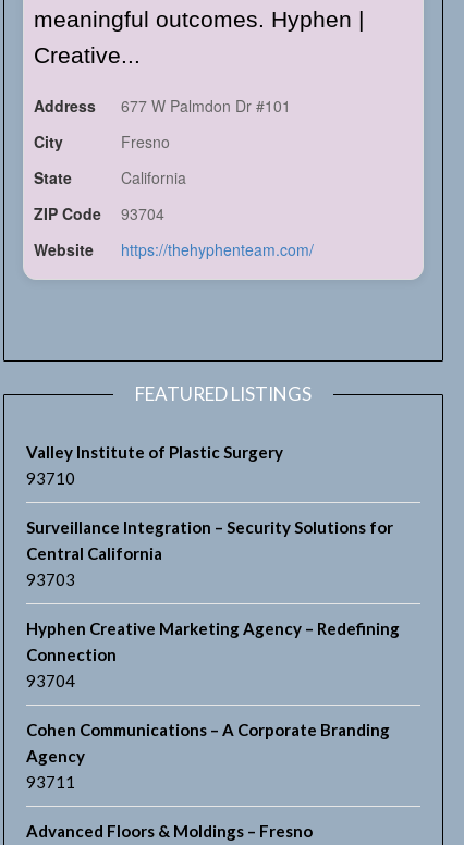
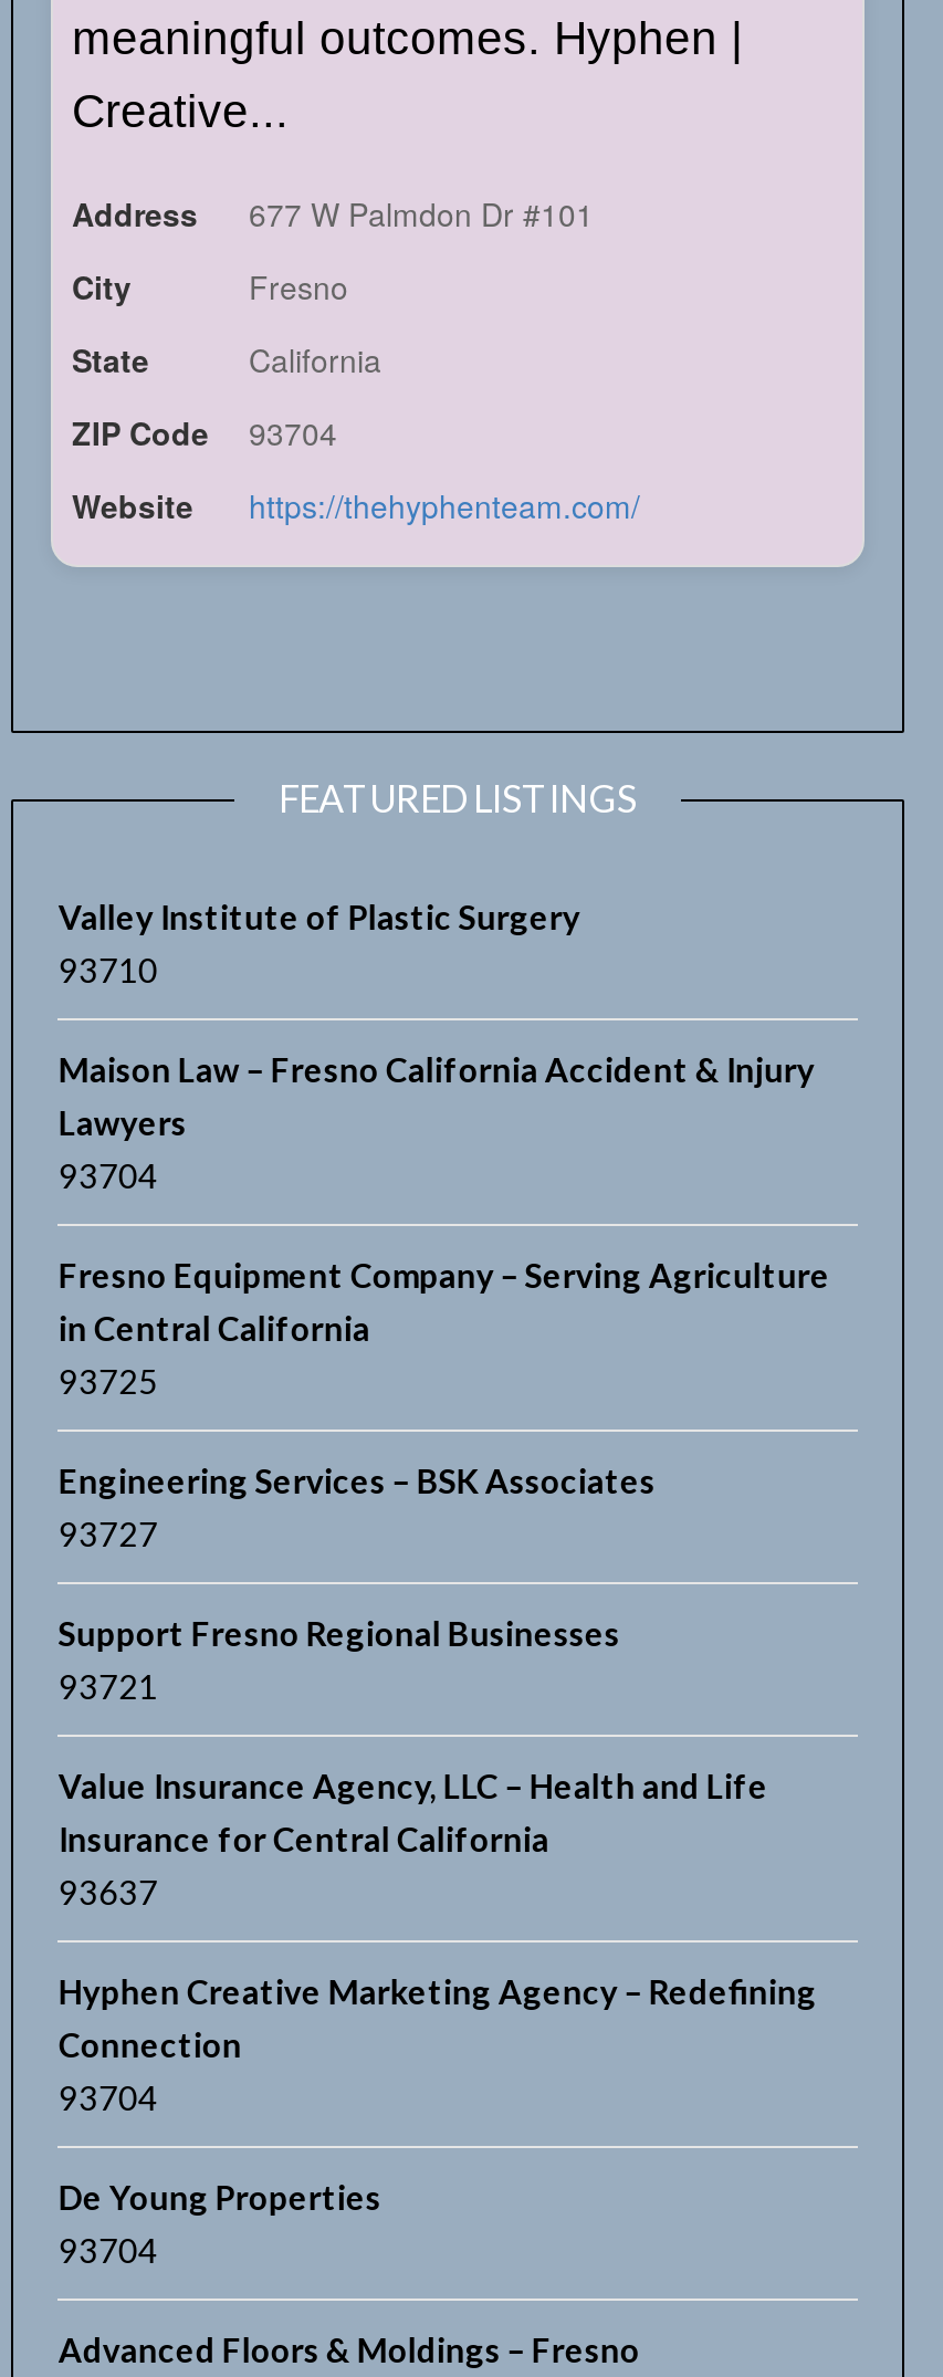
[27,517,394,589] Surveillance Integration – Security Solutions for | Central California | 93703 -> [58,1049,830,1911] Maison Law – Fresno California Accident & Injury | Lawyers | 93704 | Fresno Equipment Company – Serving Agriculture | in Central California | 93725 | Engineering Services – BSK Associates | 93727 | Support Fresno Regional Businesses | 93721 | Value Insurance Agency, LLC – Health and Life | Insurance for Central California | 93637
moved [27,619,400,691] -> [58,1971,817,2117]: Hyphen Creative Marketing Agency – Redefining | Connection | 93704
[27,720,390,792] Cohen Communications – A Corporate Branding | Agency | 93711 -> [58,2176,381,2269] De Young Properties | 93704

